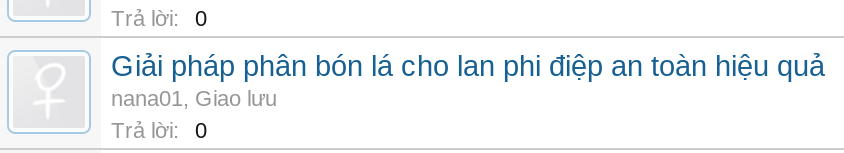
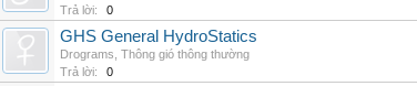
[111,50,825,110] Giải pháp phân bón lá cho lan phi điệp an toàn hiệu quả | nana01, Giao lưu -> [60,28,257,61] GHS General HydroStatics | Drograms, Thông gió thông thường

